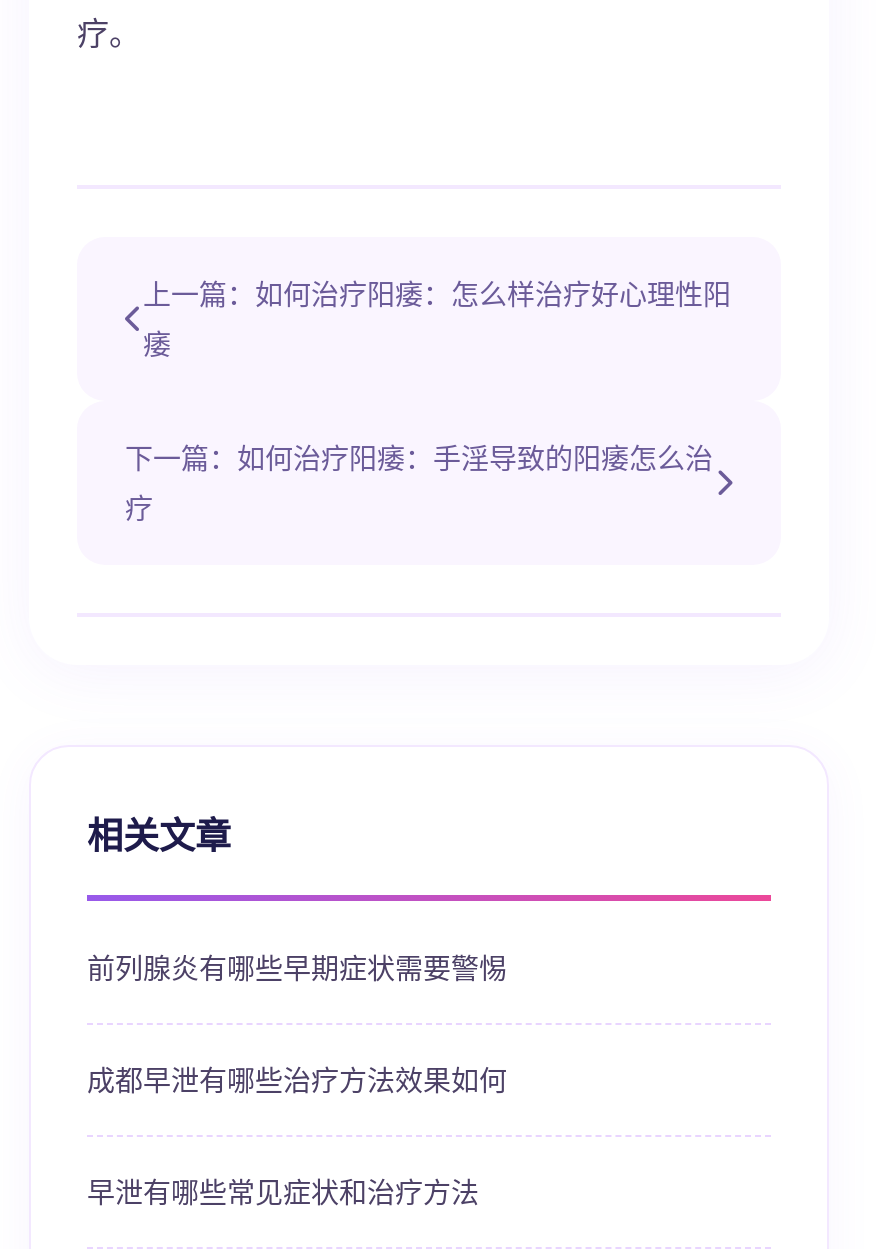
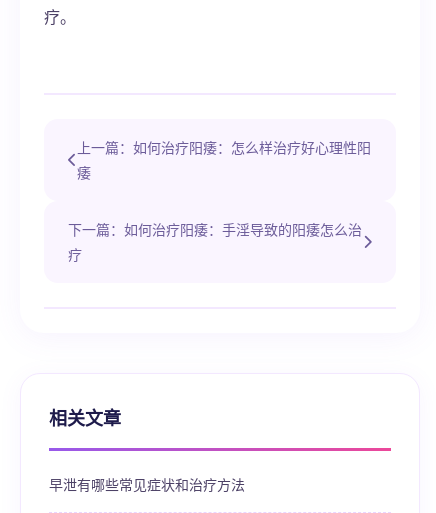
[87,947,507,1099] 前列腺炎有哪些早期症状需要警惕 | 成都早泄有哪些治疗方法效果如何 -> none

